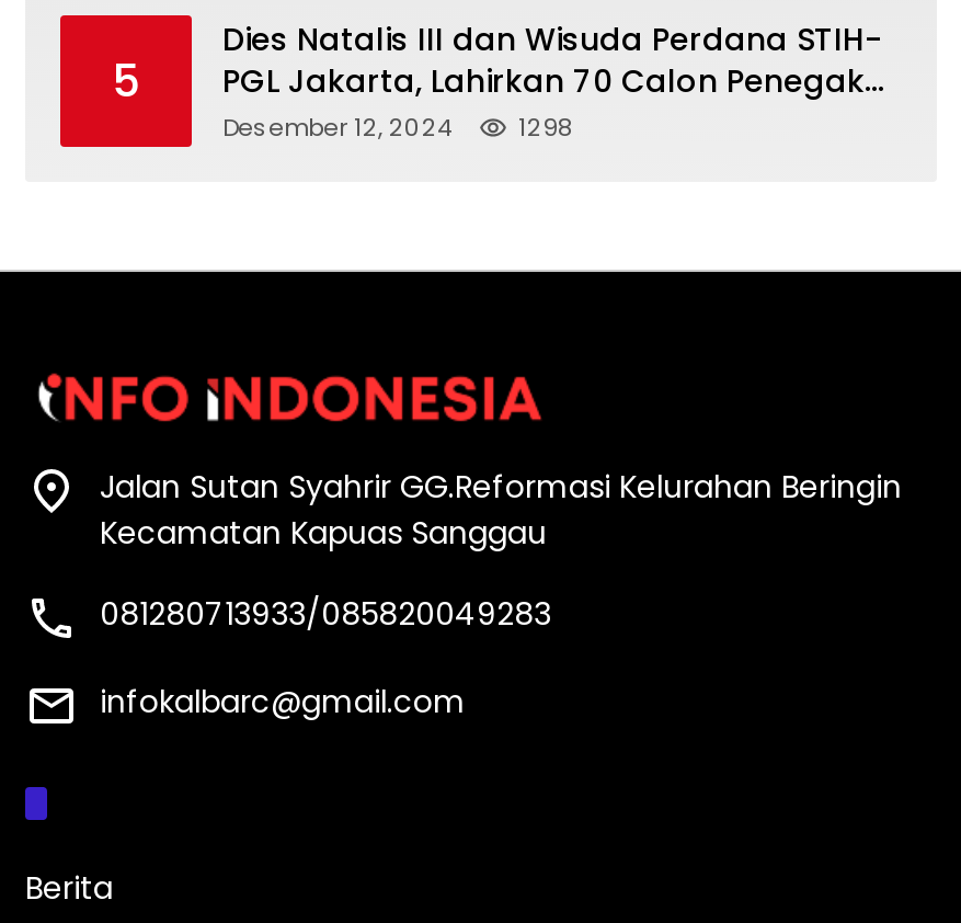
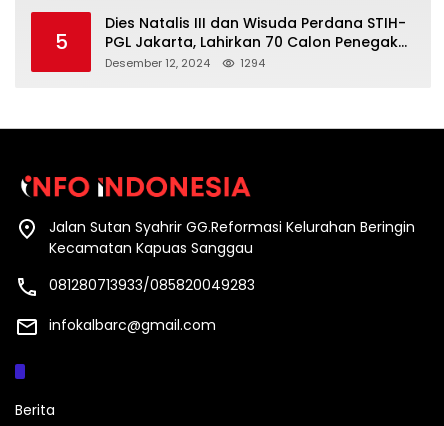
[518,109,573,144] 1298 -> [240,55,265,71] 1294

